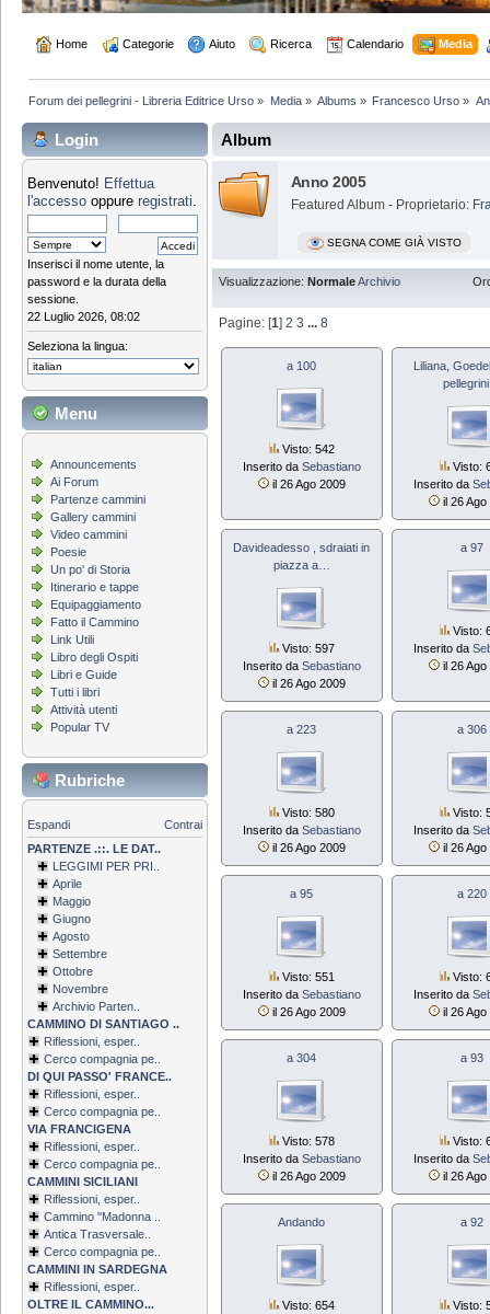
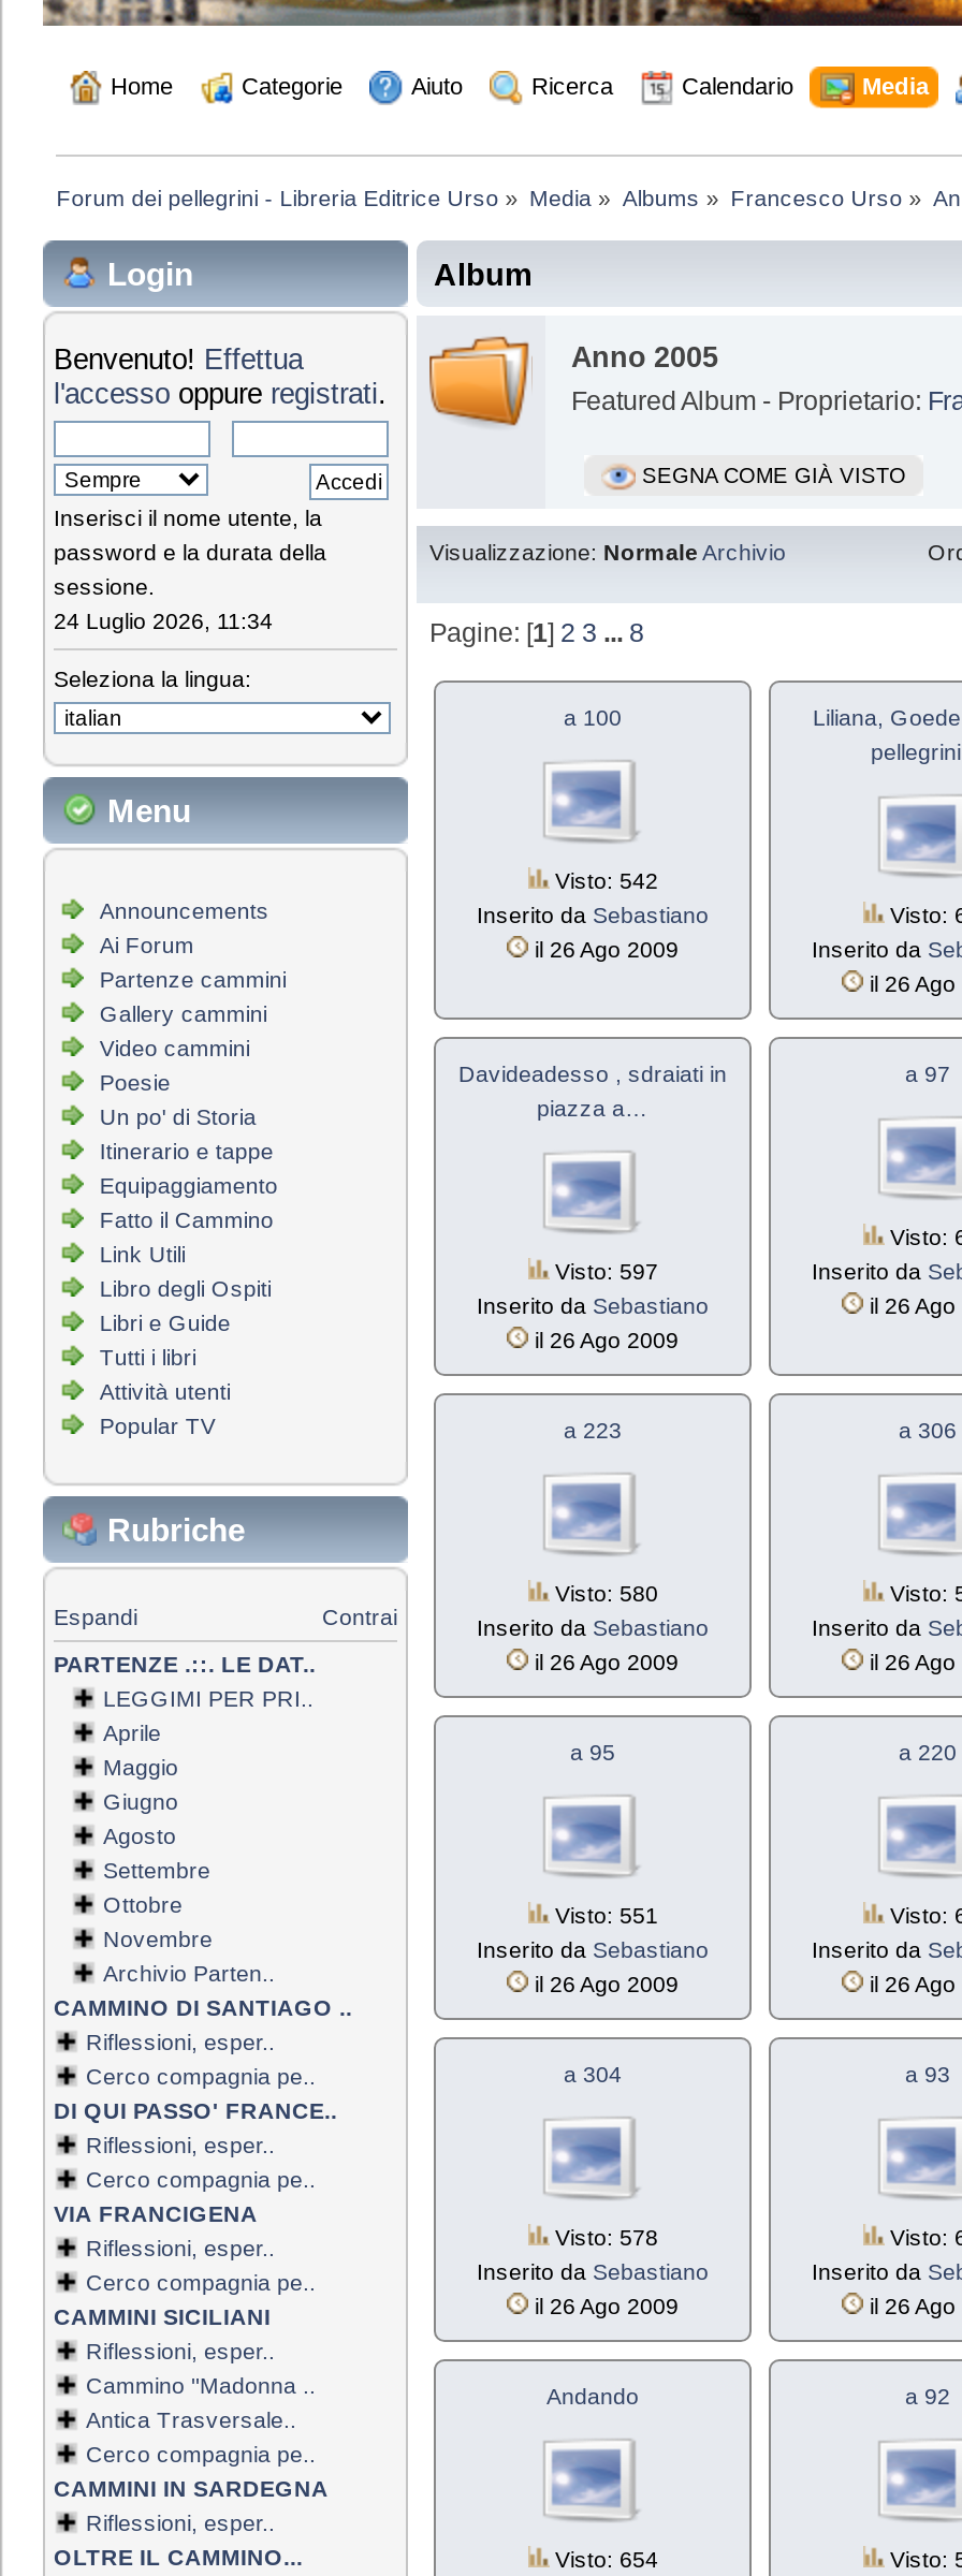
[27,310,140,323] 22 Luglio 2026, 08:02 -> [54,607,273,633] 24 Luglio 2026, 11:34

